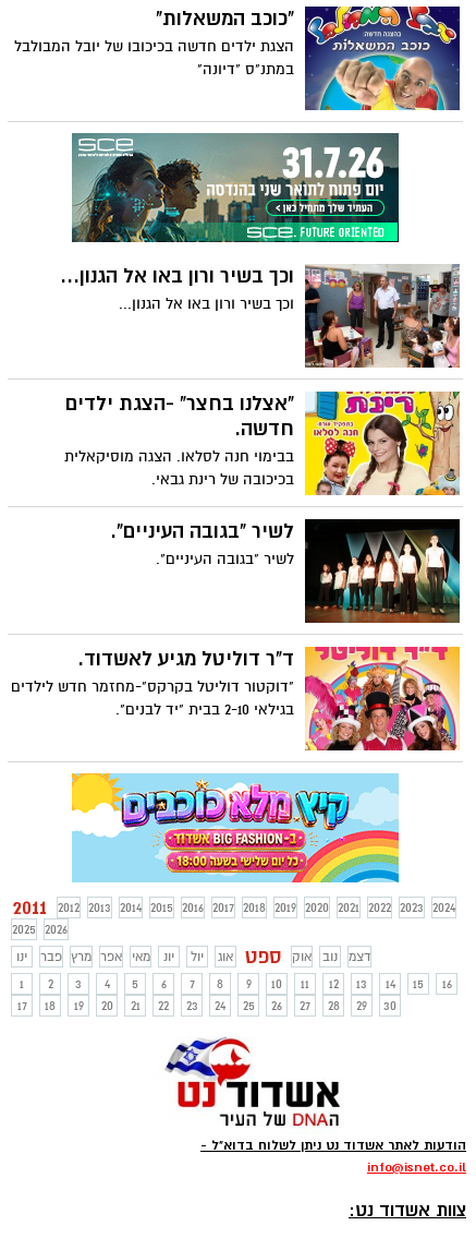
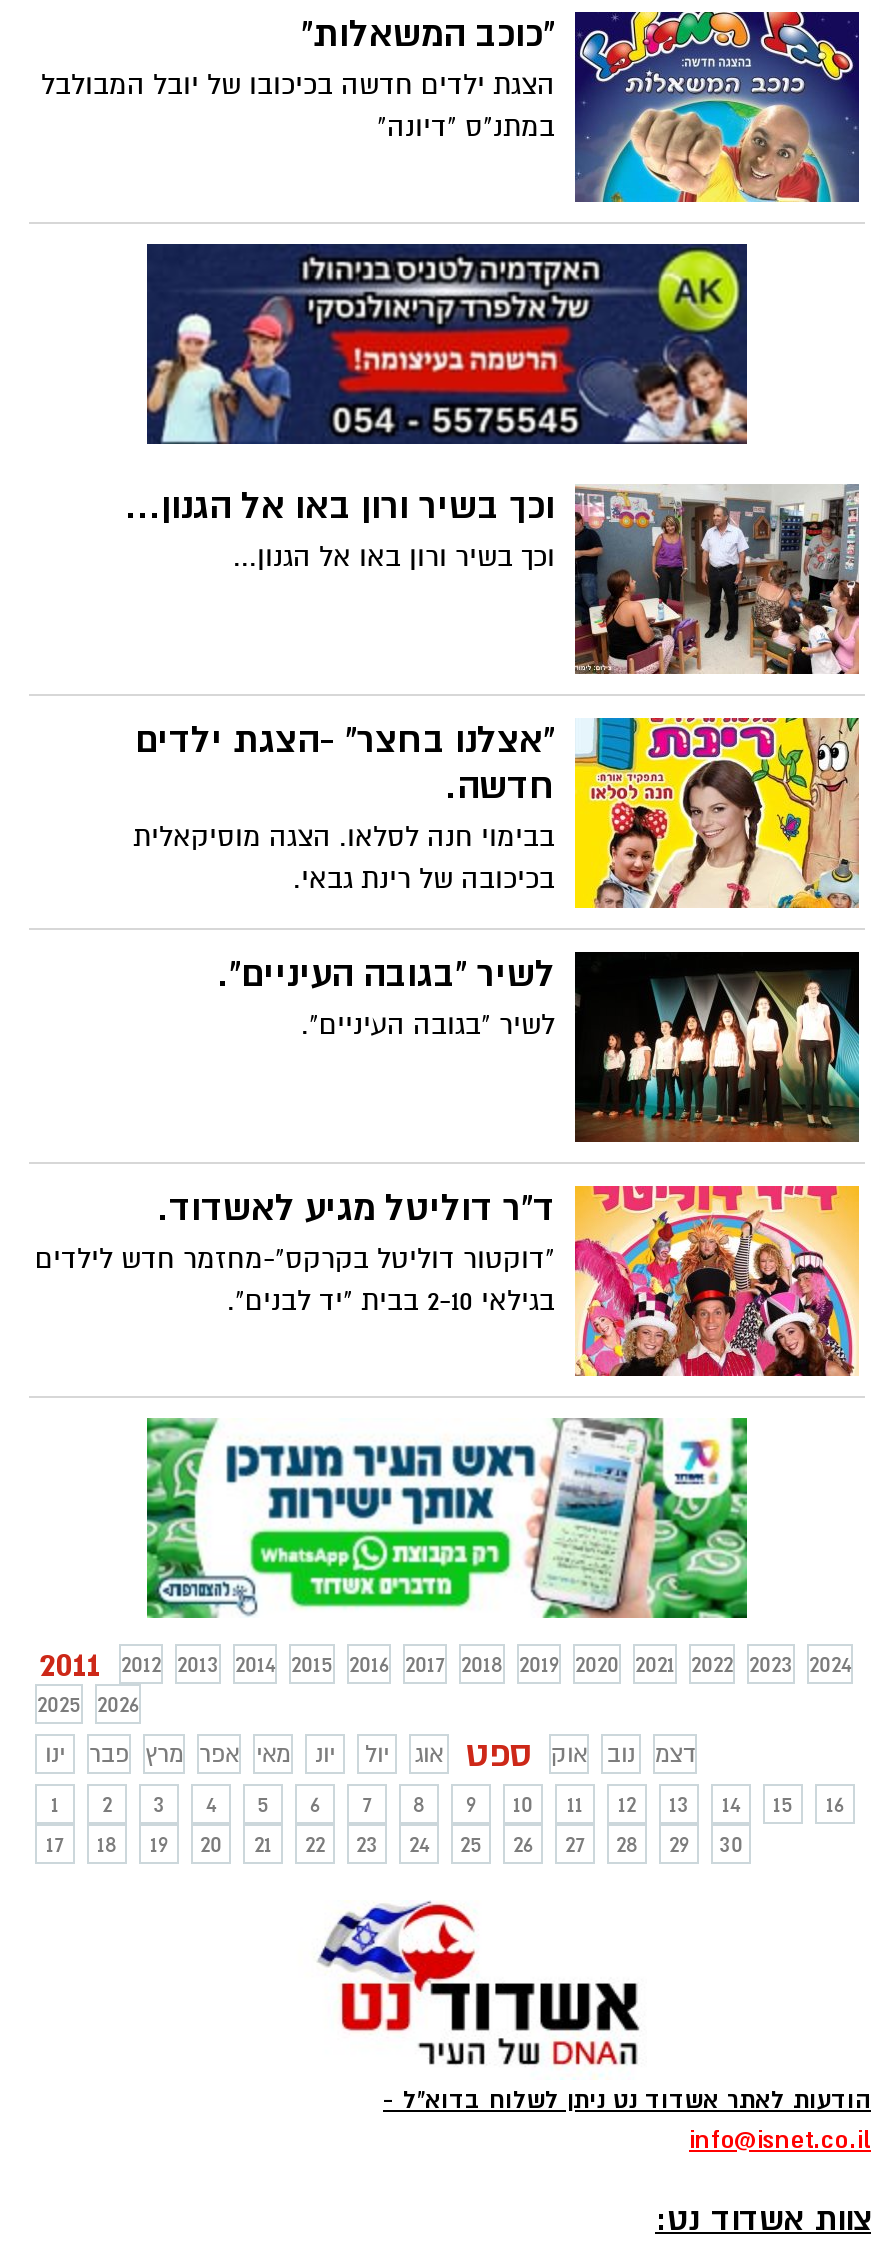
[71,132,400,243] [image] -> [145,242,749,446] [image]
[71,772,400,884] [image] -> [145,1416,749,1620] [image]

